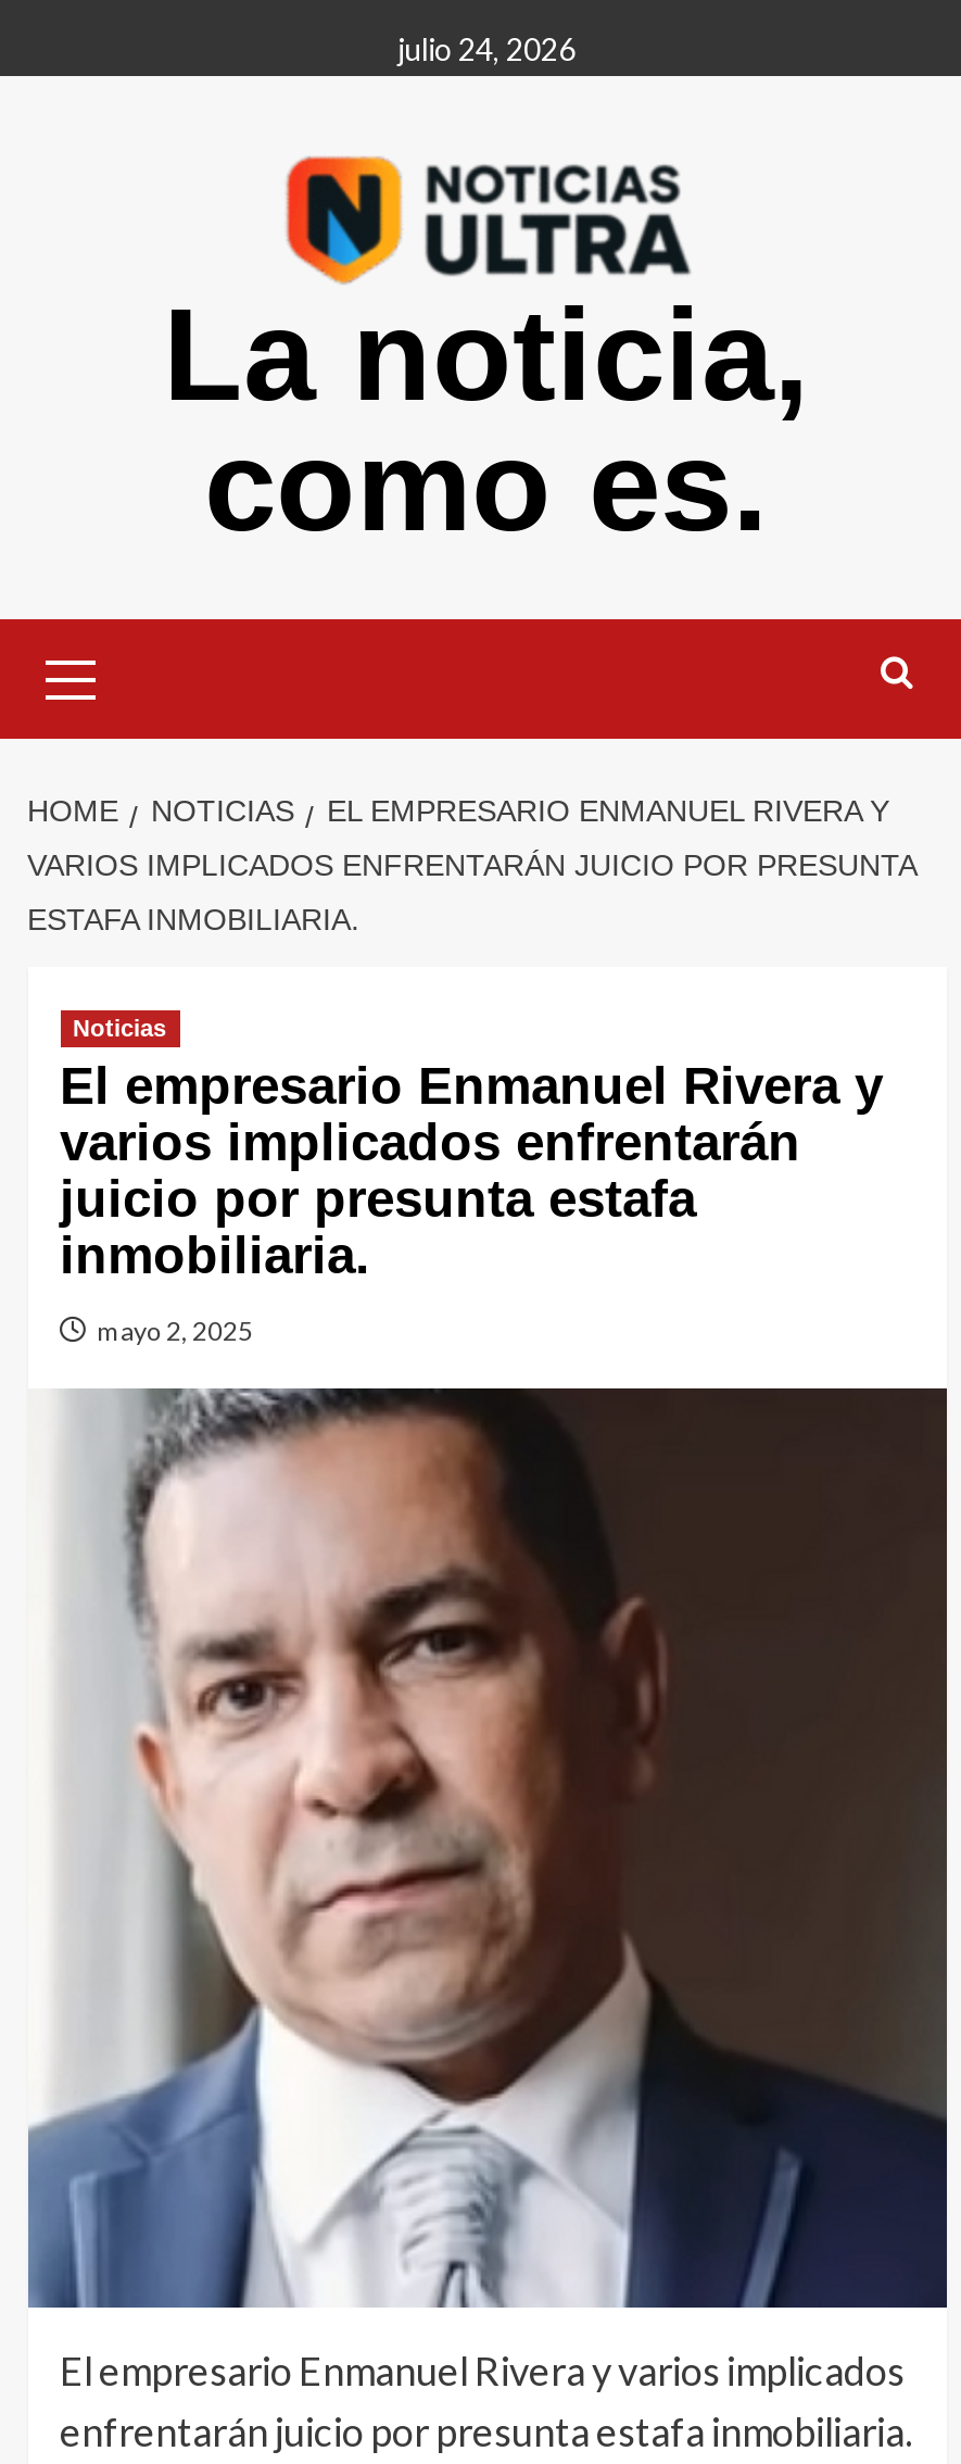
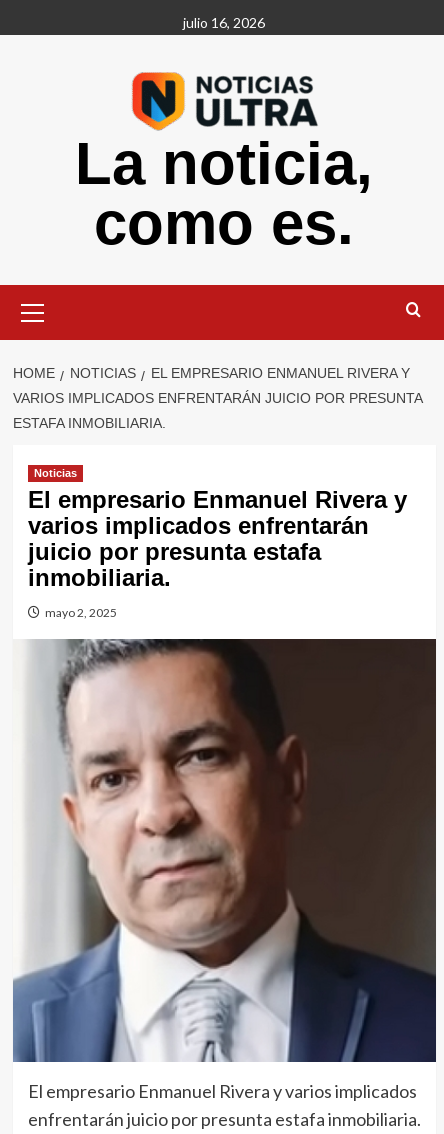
[397,30,576,67] julio 24, 2026 -> [183,14,265,31] julio 16, 2026

